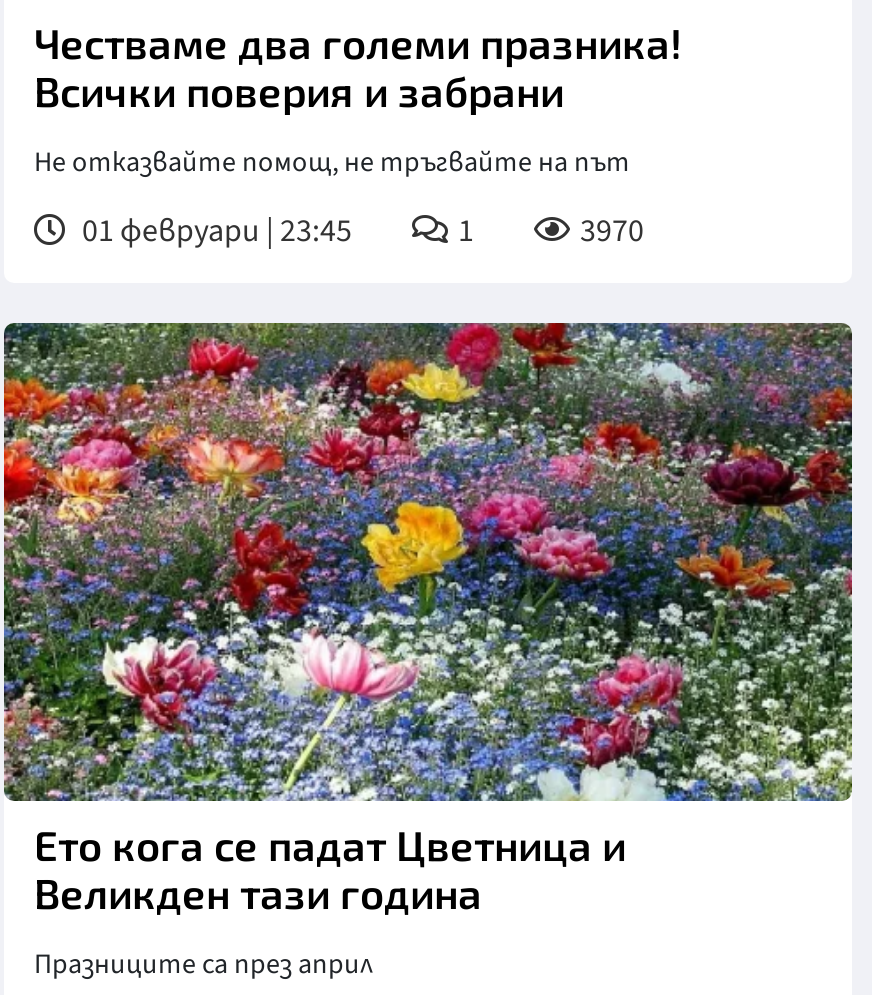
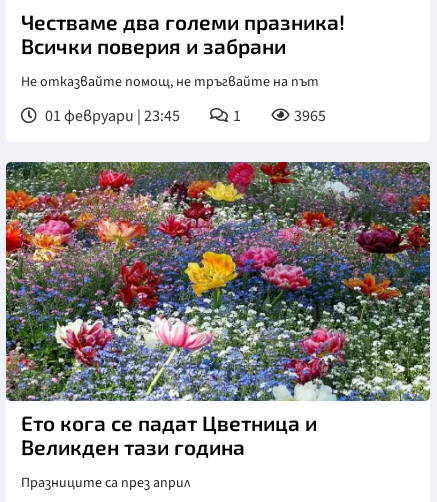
[580,209,644,253] 3970 -> [294,105,326,127] 3965

